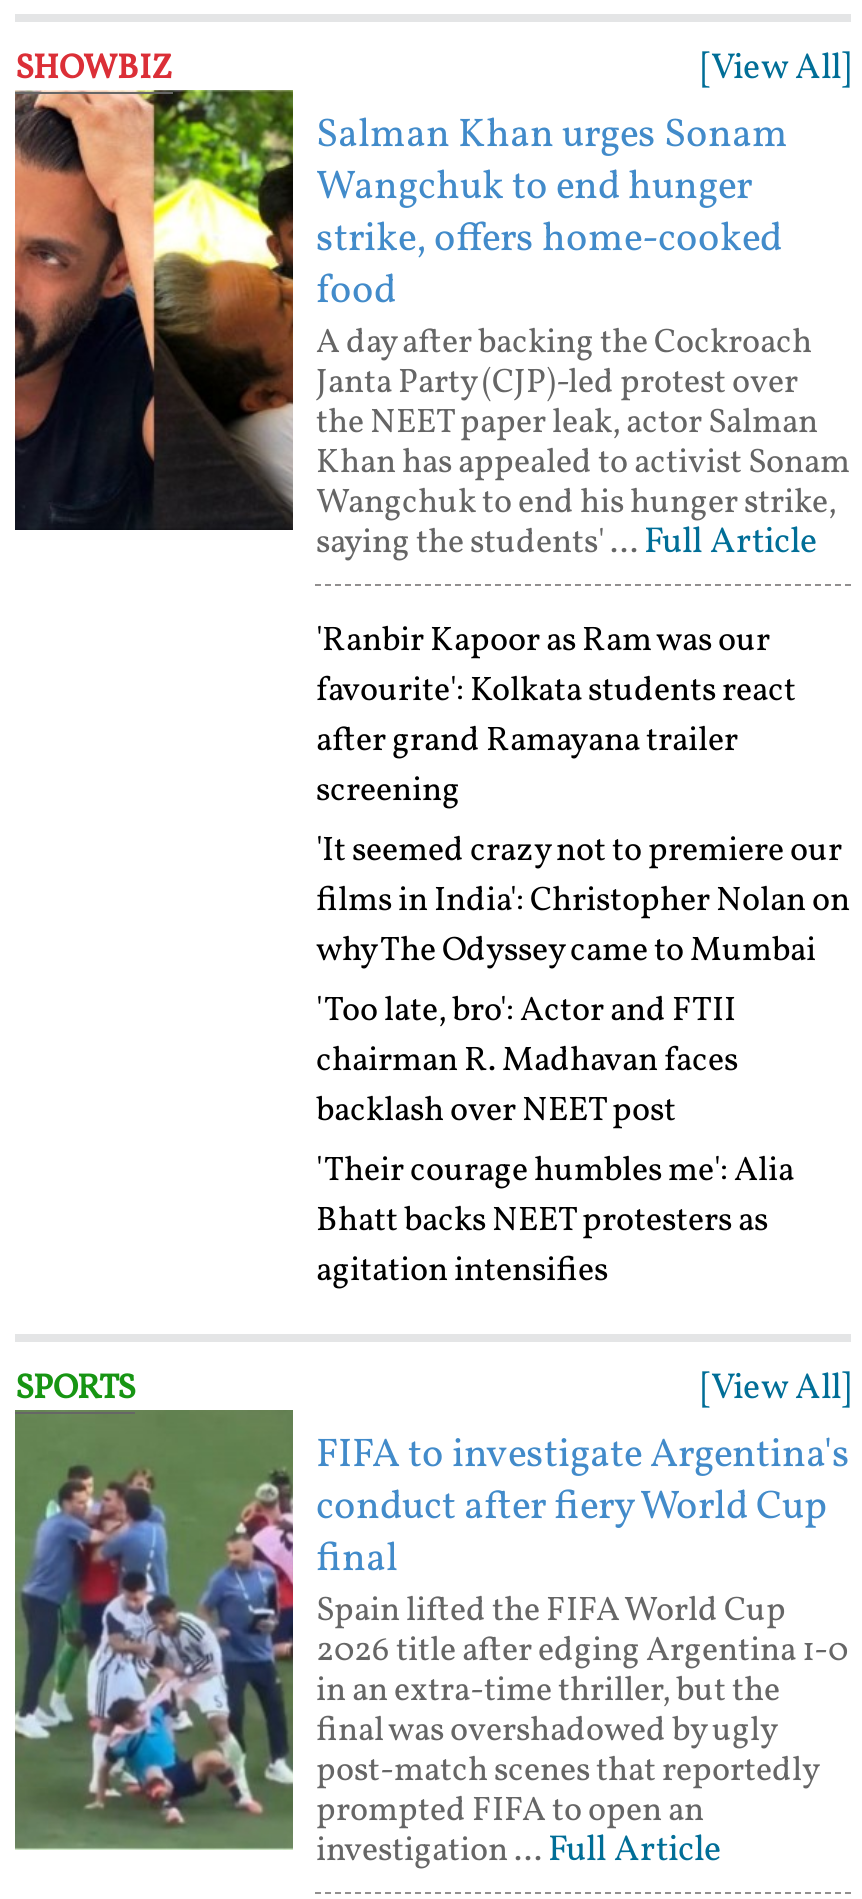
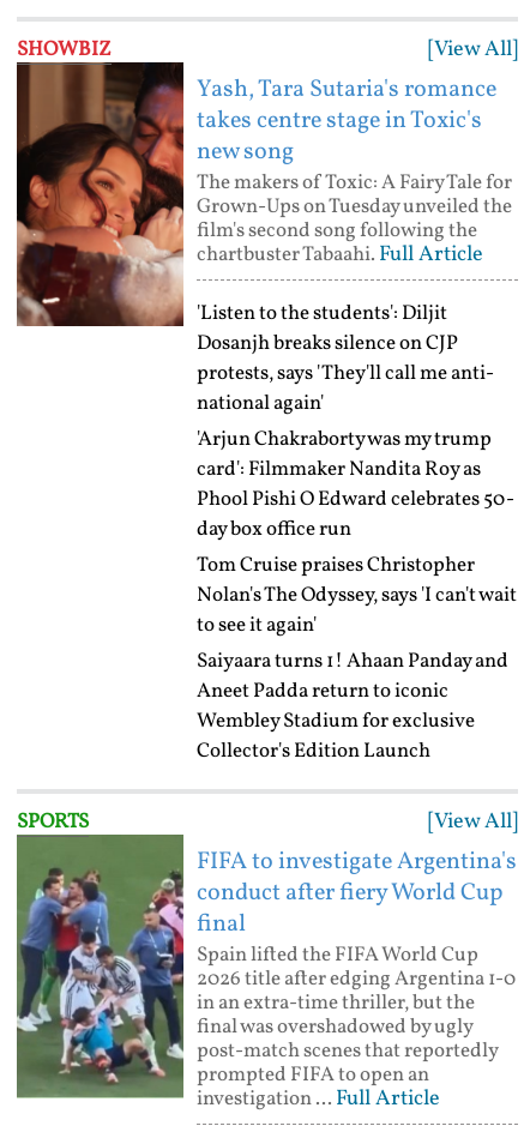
[13,88,850,568] [image] | Salman Khan urges Sonam | Wangchuk to end hunger | strike, offers home-cooked | food | A day after backing the Cockroach | Janta Party (CJP)-led protest over | the NEET paper leak, actor Salman | Khan has appealed to activist Sonam | Wangchuk to end his hunger strike, | saying the students' ... Full Article -> [16,61,513,327] [image] | Yash, Tara Sutaria's romance | takes centre stage in Toxic's | new song | The makers of Toxic: A Fairy Tale for | Grown-Ups on Tuesday unveiled the | film's second song following the | chartbuster Tabaahi. Full Article
[316,618,850,1294] 'Ranbir Kapoor as Ram was our | favourite': Kolkata students react | after grand Ramayana trailer | screening | 'It seemed crazy not to premiere our | films in India': Christopher Nolan on | why The Odyssey came to Mumbai | 'Too late, bro': Actor and FTII | chairman R. Madhavan faces | backlash over NEET post | 'Their courage humbles me': Alia | Bhatt backs NEET protesters as | agitation intensifies -> [197,300,517,765] 'Listen to the students': Diljit | Dosanjh breaks silence on CJP | protests, says 'They'll call me anti- | national again' | 'Arjun Chakraborty was my trump | card': Filmmaker Nandita Roy as | Phool Pishi O Edward celebrates 50- | day box office run | Tom Cruise praises Christopher | Nolan's The Odyssey, says 'I can't wait | to see it again' | Saiyaara turns 1! Ahaan Panday and | Aneet Padda return to iconic | Wembley Stadium for exclusive | Collector's Edition Launch

